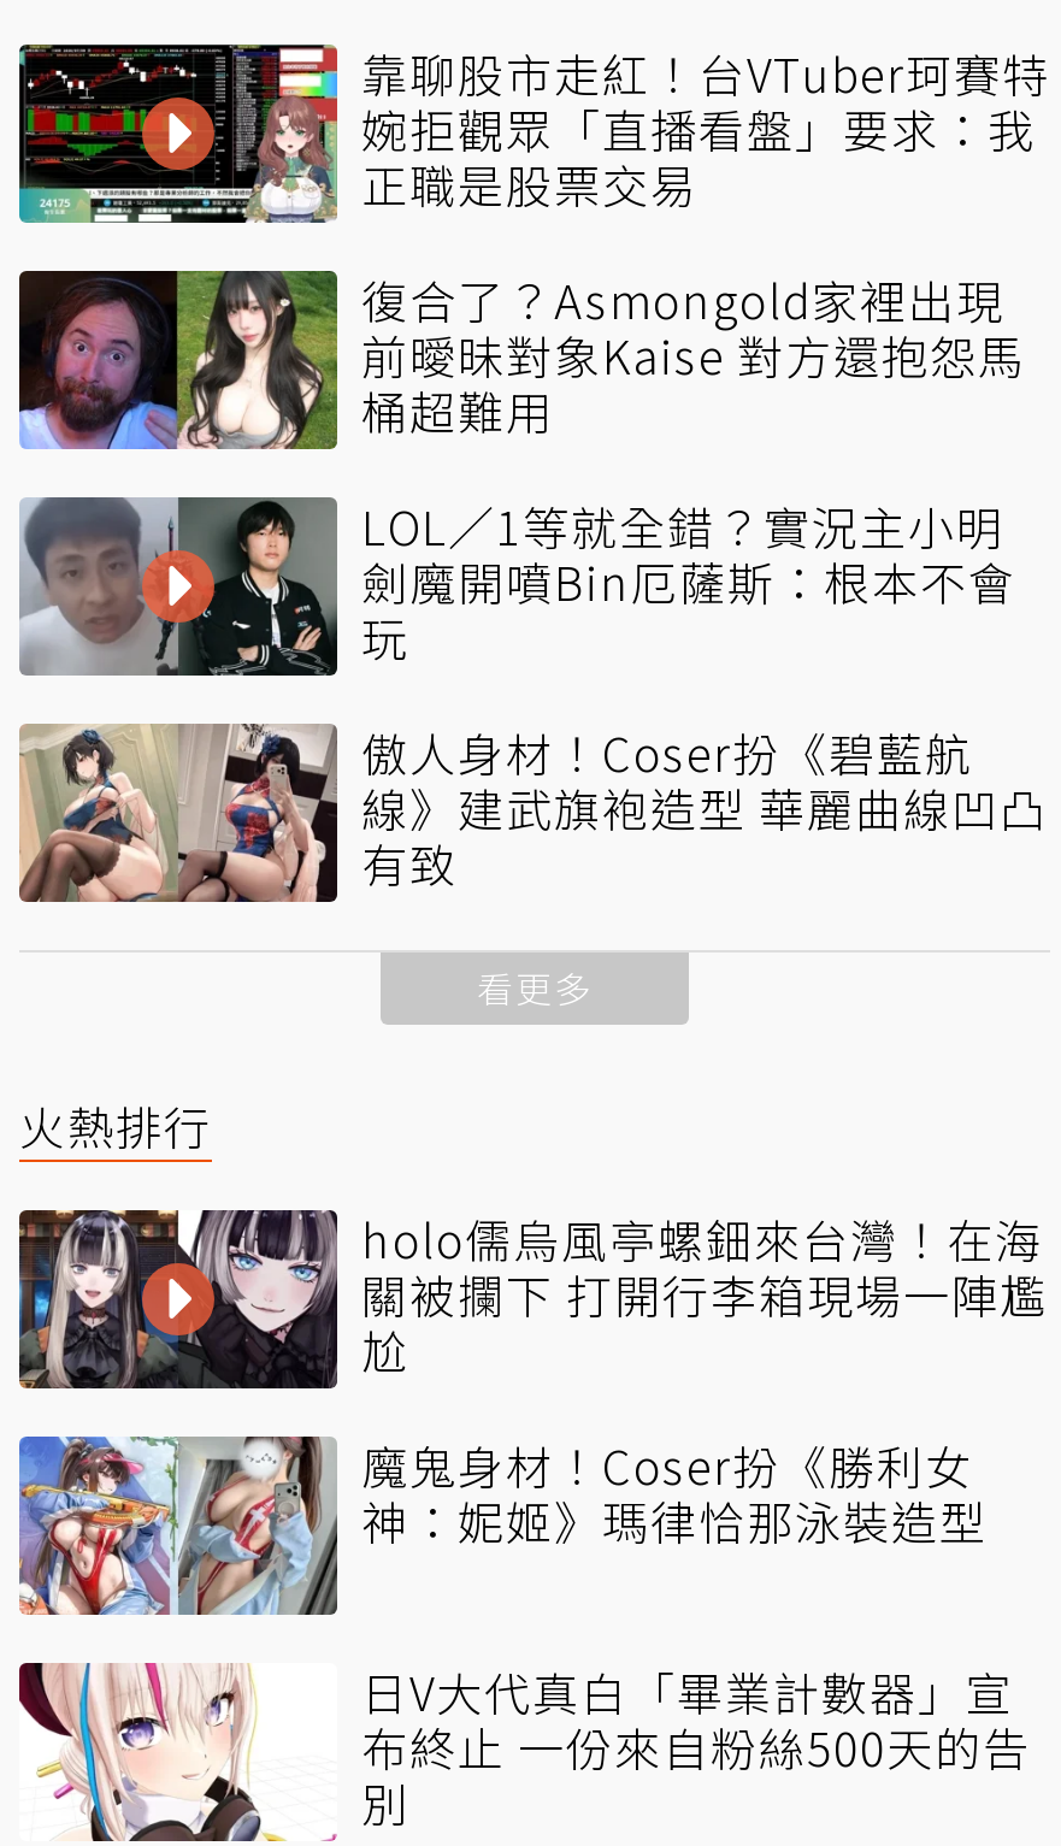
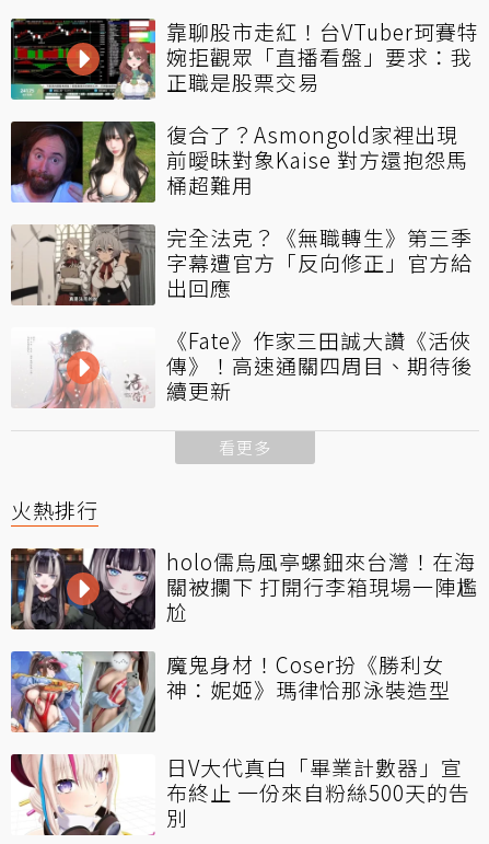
[19,491,1016,676] [image] | LOL／1等就全錯？實況主小明 | 劍魔開噴Bin厄薩斯：根本不會 | 玩 -> [11,222,473,307] [image] | 完全法克？《無職轉生》第三季 | 字幕遭官方「反向修正」官方給 | 出回應
[17,718,1048,904] [image] | 傲人身材！Coser扮《碧藍航 | 線》建武旗袍造型 華麗曲線凹凸 | 有致 -> [11,325,473,408] [image] | 《Fate》作家三田誠大讚《活俠 | 傳》！高速通關四周目、期待後 | 續更新

